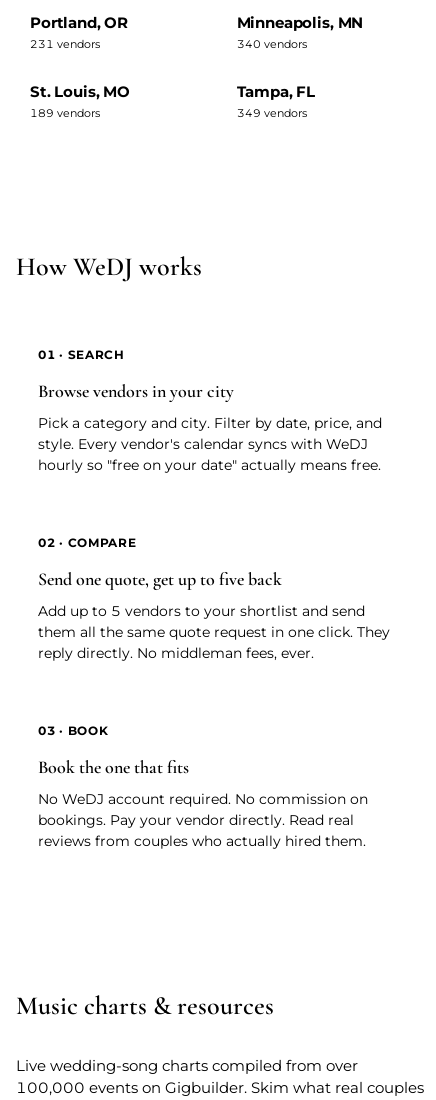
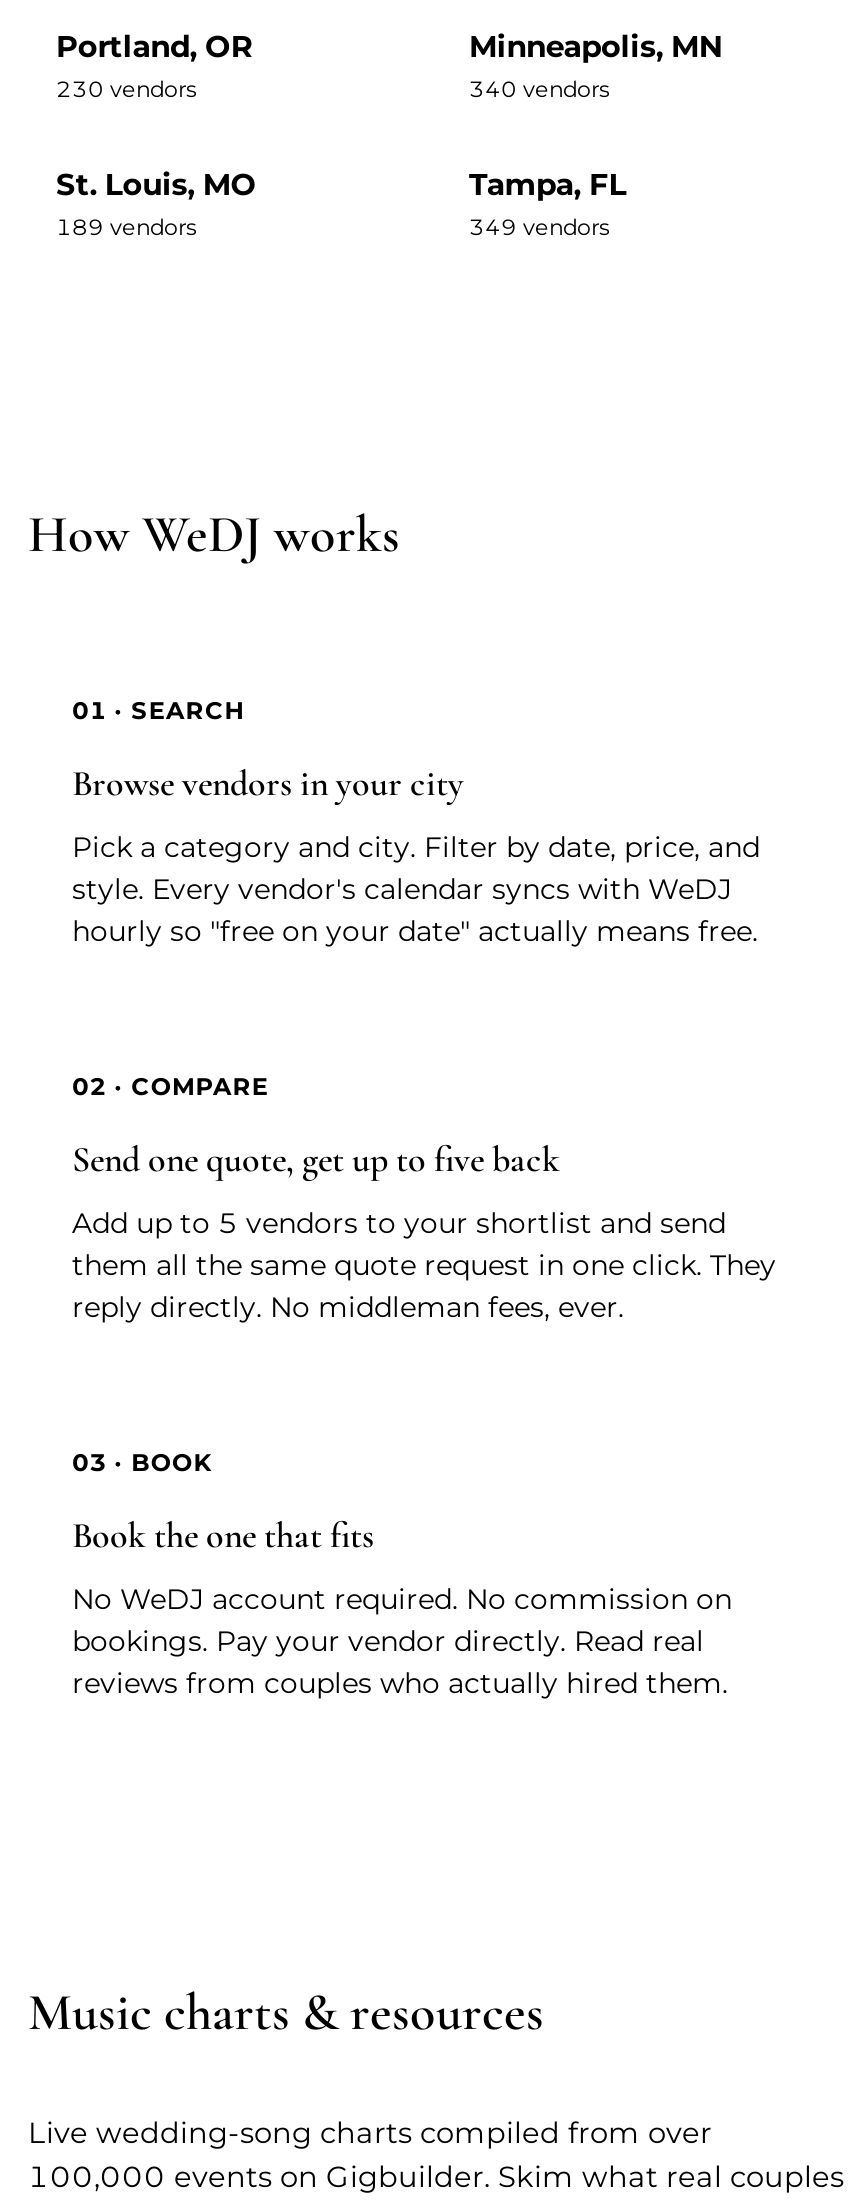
[30,37,100,51] 231 vendors -> [56,75,196,103] 230 vendors

